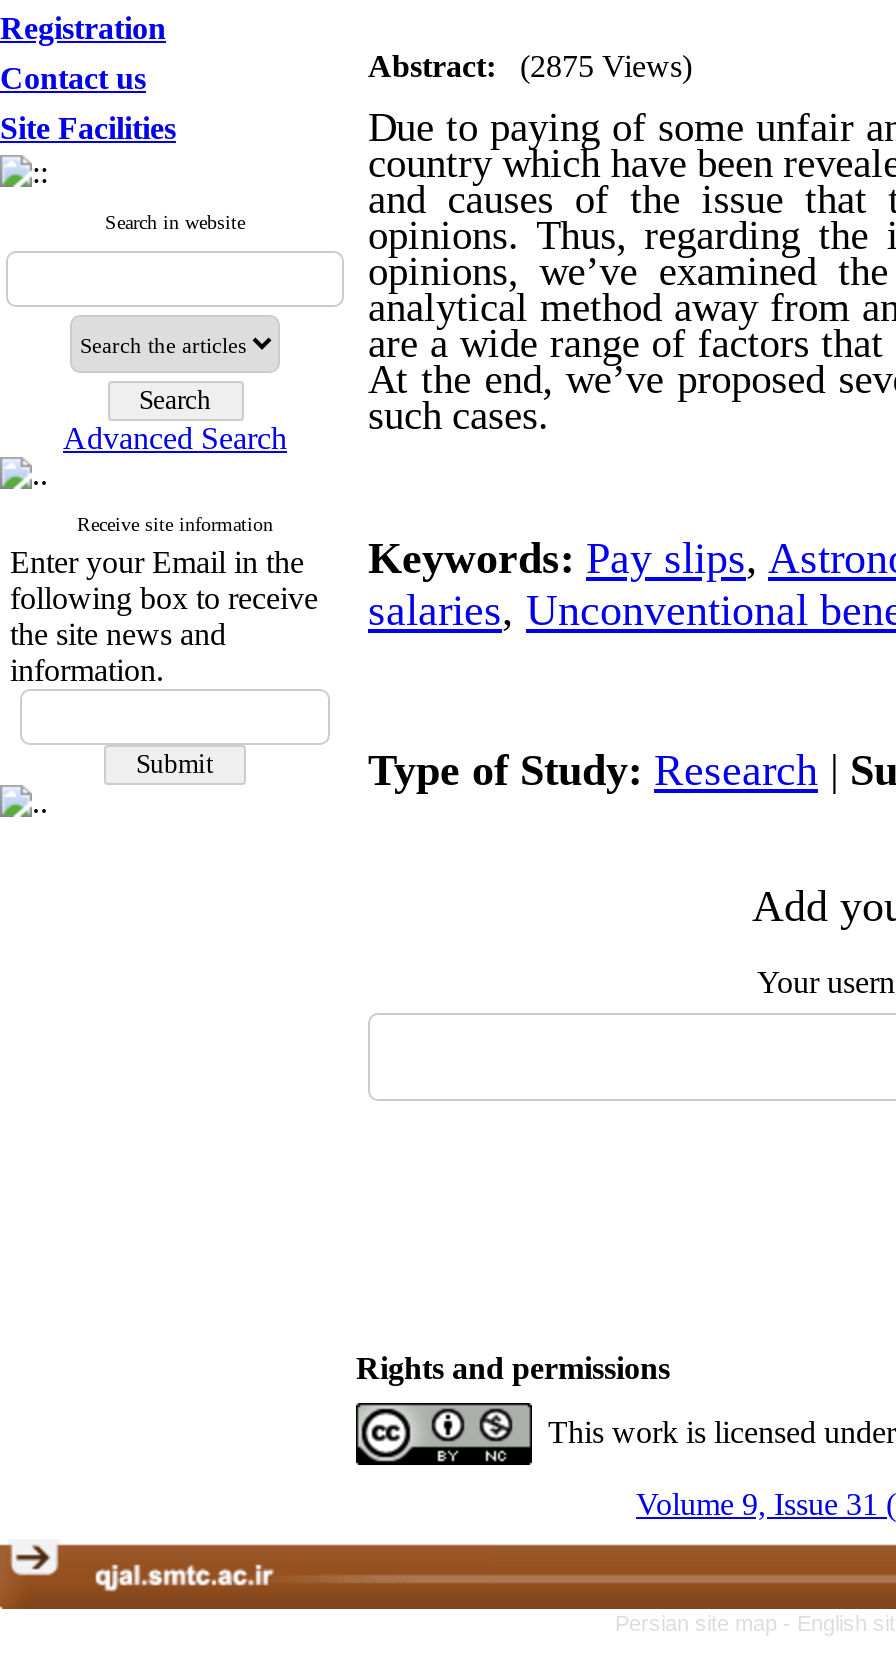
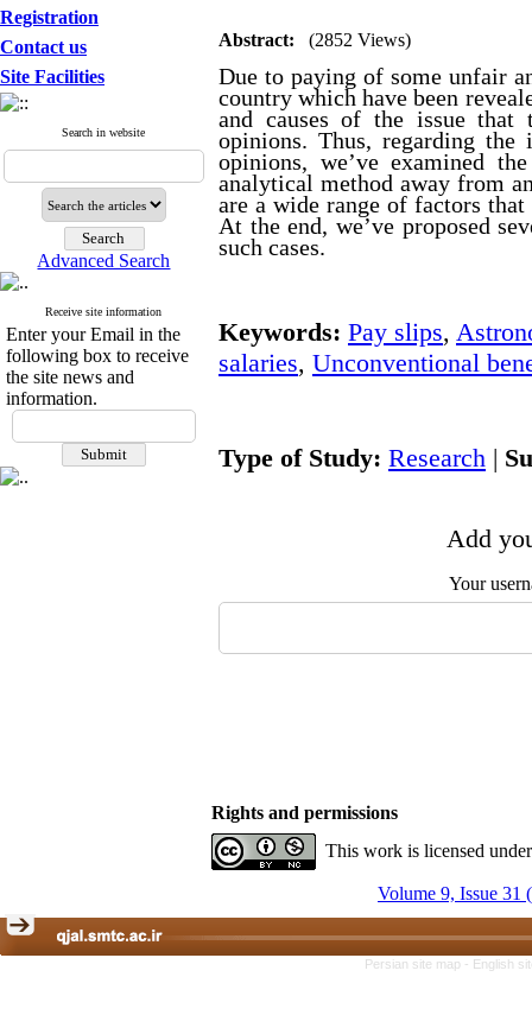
[368,49,692,83] Abstract: (2875 Views) -> [218,30,411,50] Abstract: (2852 Views)

